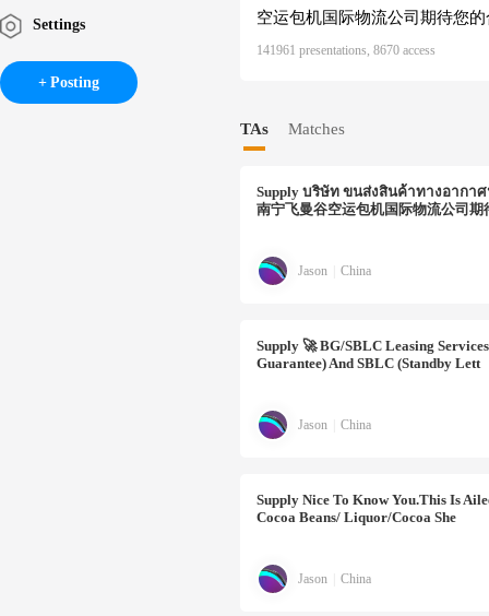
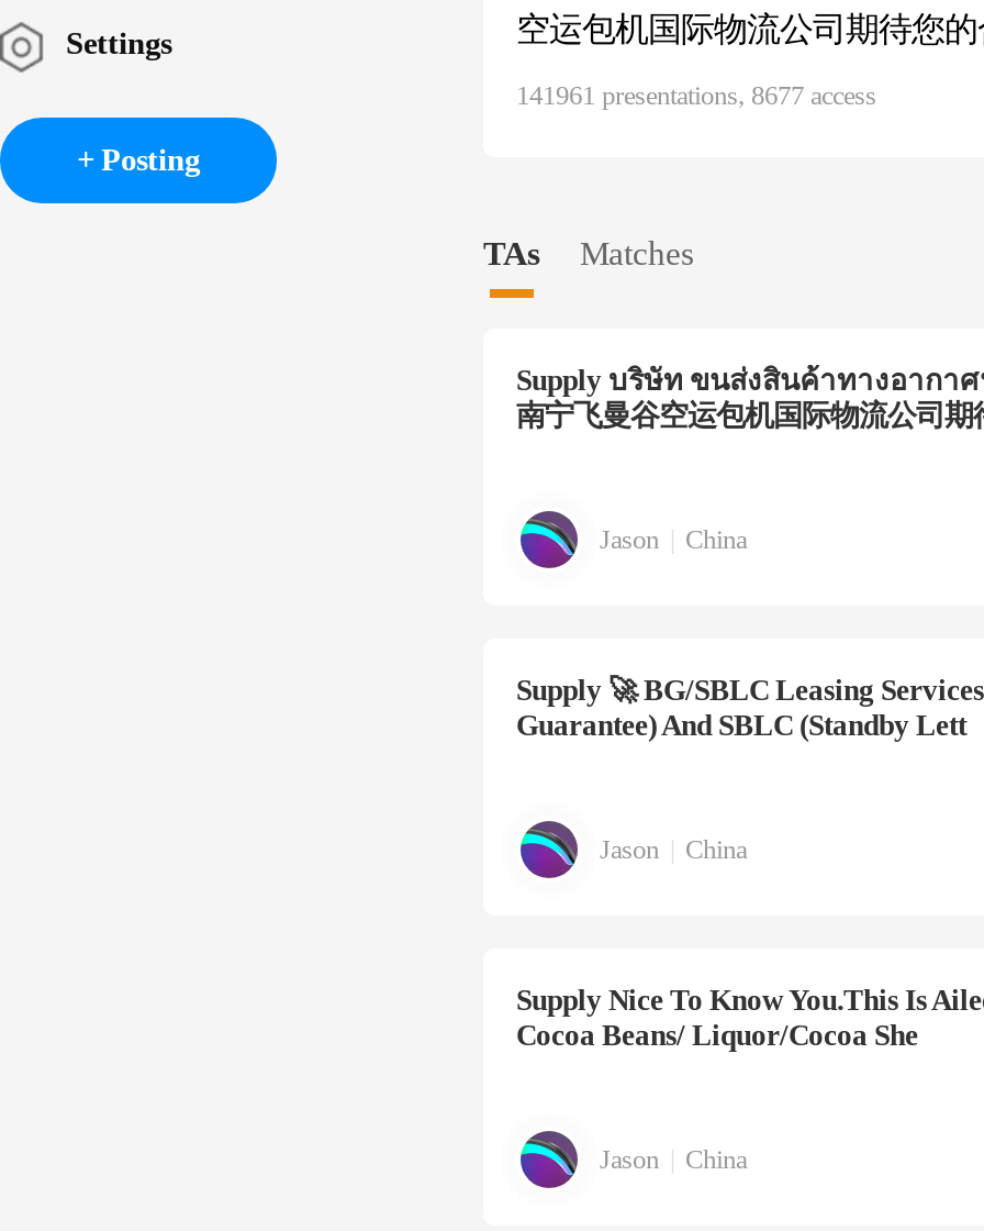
[257,43,436,58] 141961 presentations, 8670 access -> [516,80,876,111] 141961 presentations, 8677 access

